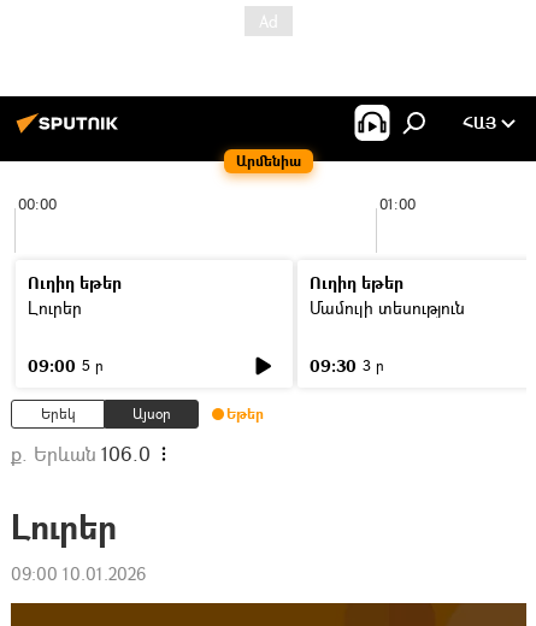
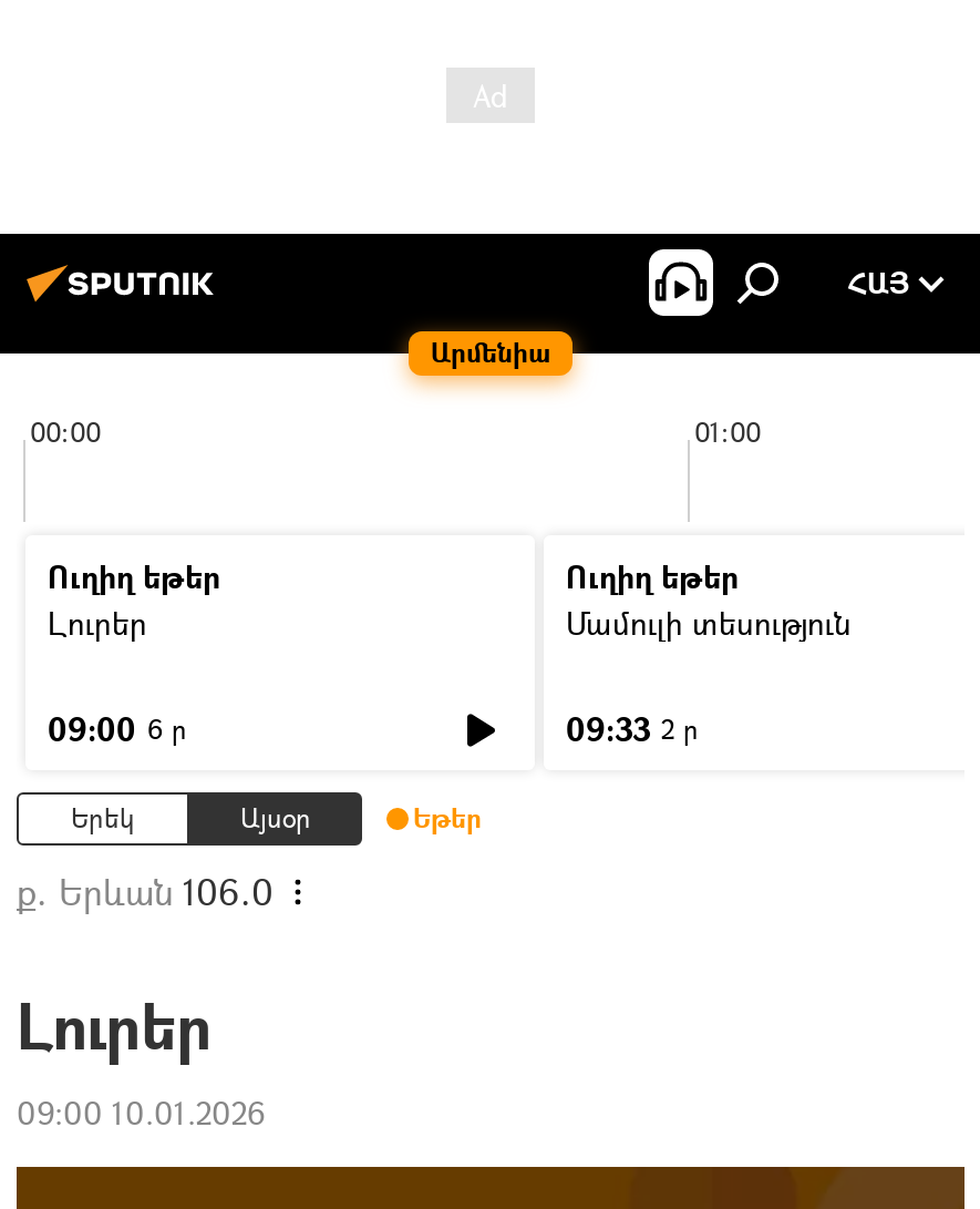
[28,354,104,377] 09:00 5 ր -> [48,708,187,750] 09:00 6 ր
[310,354,384,377] 09:30 3 ր -> [566,708,699,750] 09:33 2 ր

